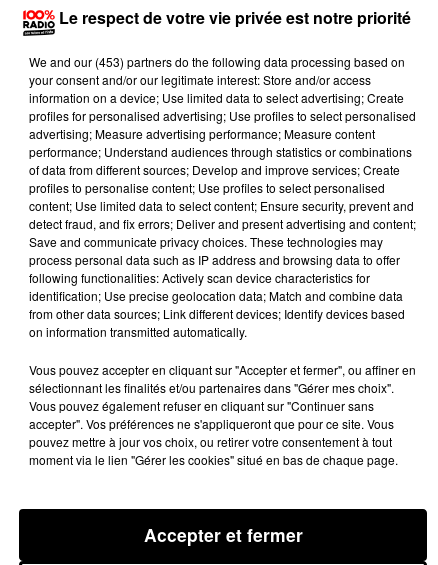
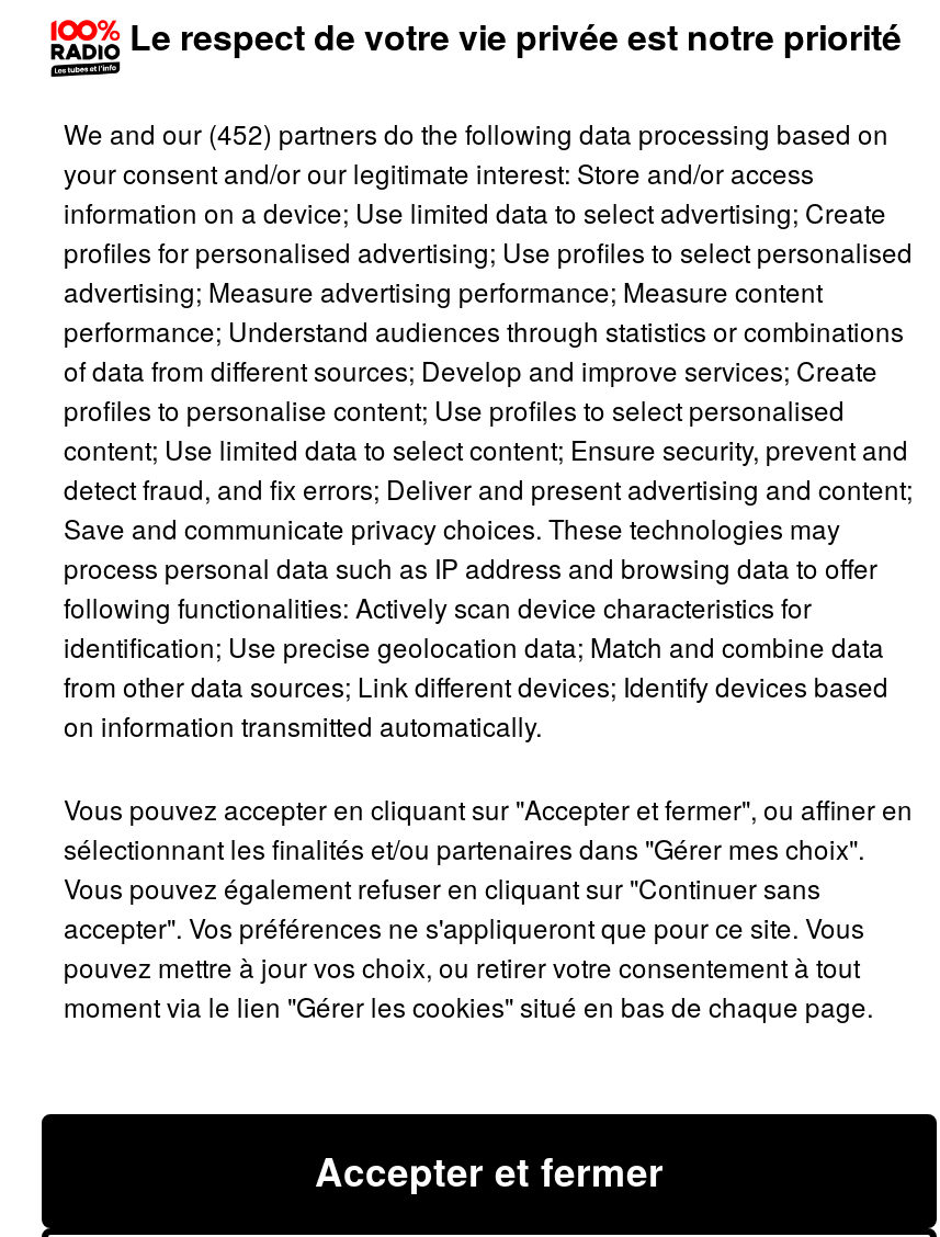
[29,53,405,70] We and our (453) partners do the following data processing based on -> [64,114,888,151] We and our (452) partners do the following data processing based on

